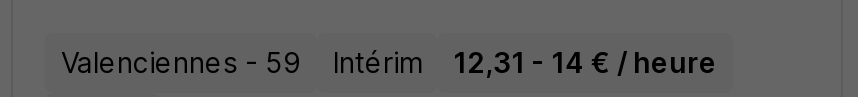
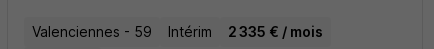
[61,45,717,79] Valenciennes - 59 Intérim 12,31 - 14 € / heure -> [32,23,323,40] Valenciennes - 59 Intérim 2 335 € / mois

